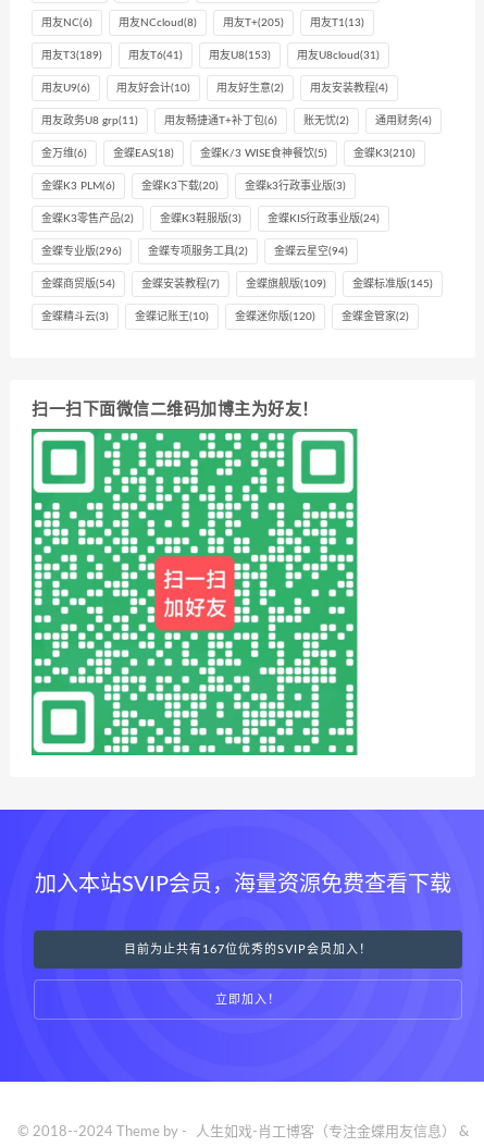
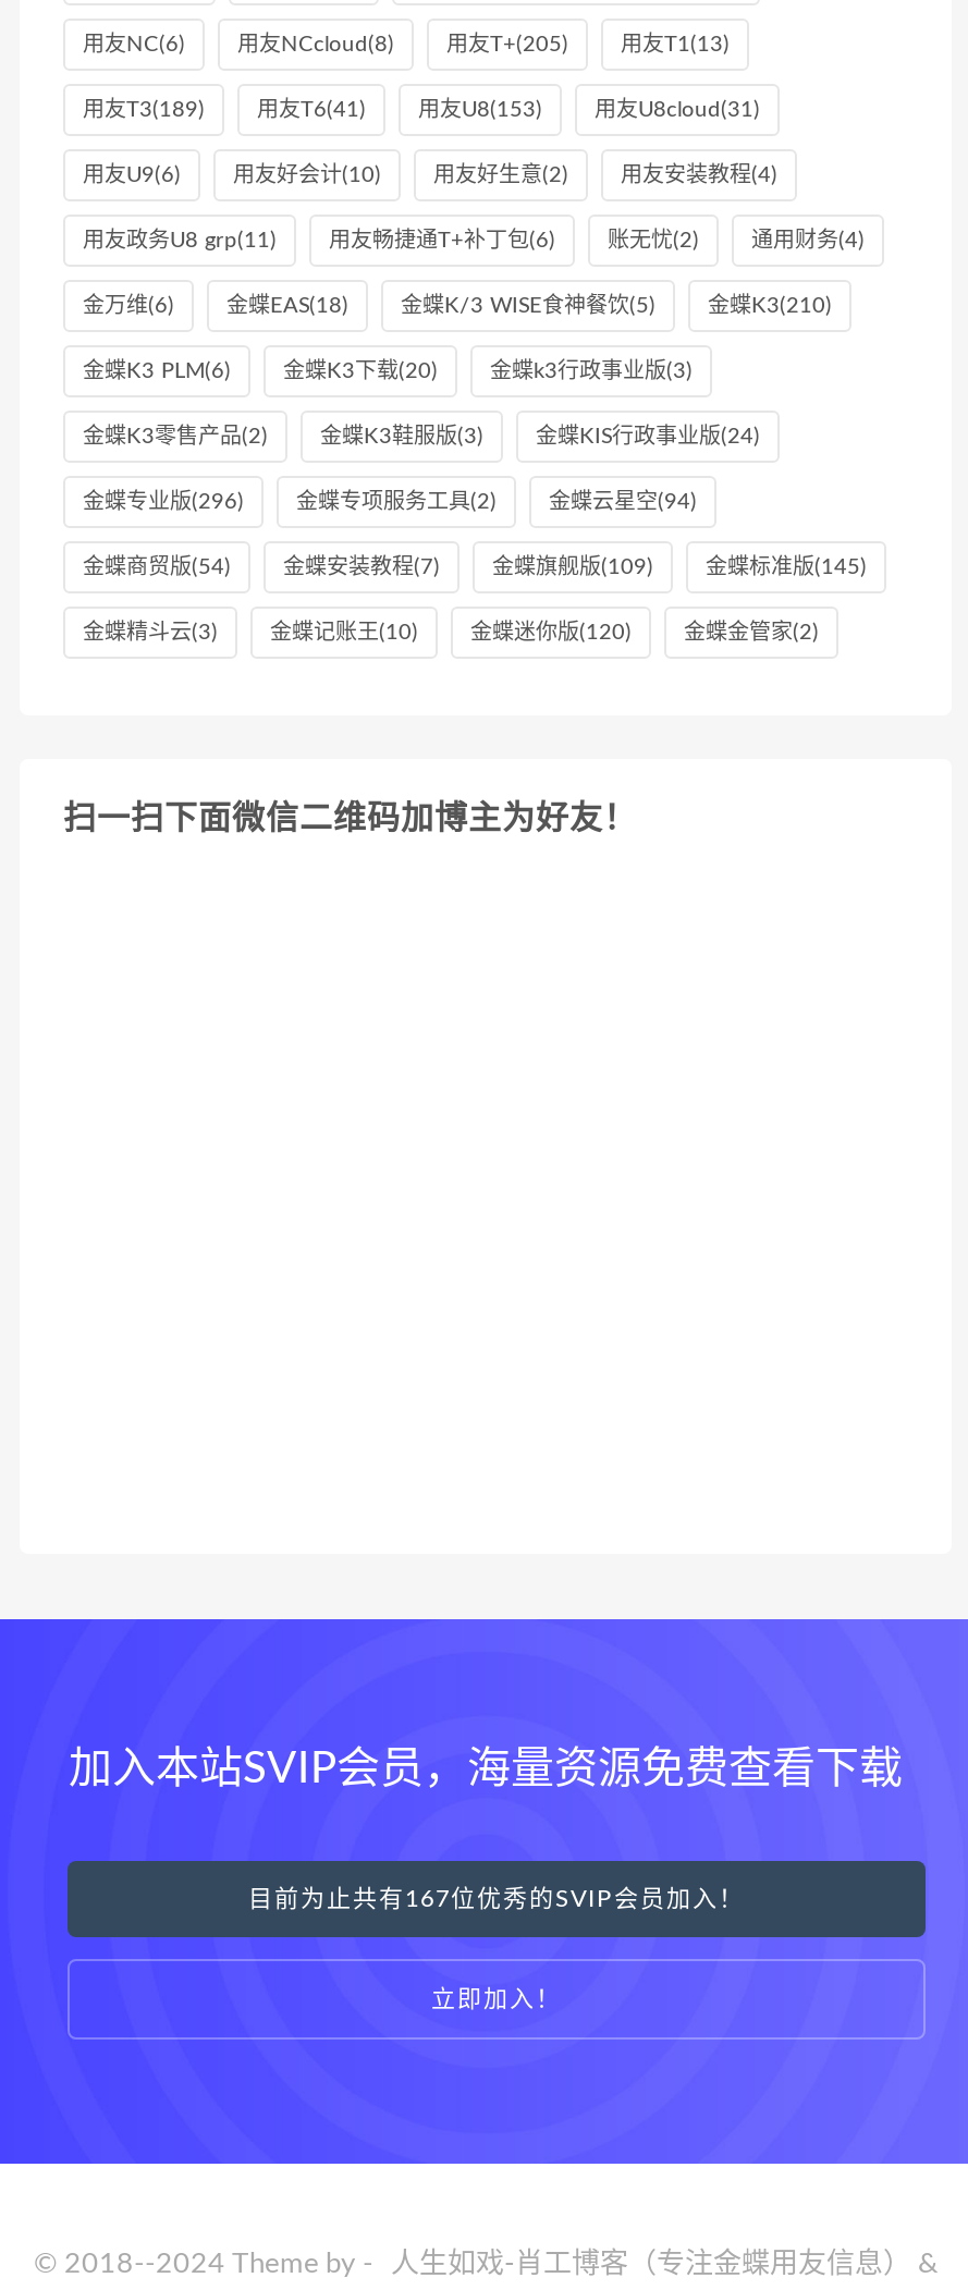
[30,428,359,756] [image] -> none

